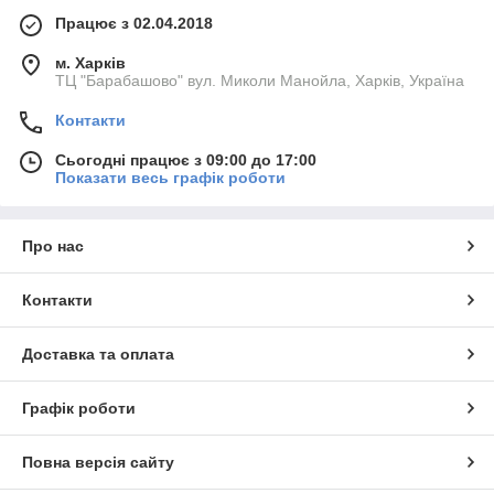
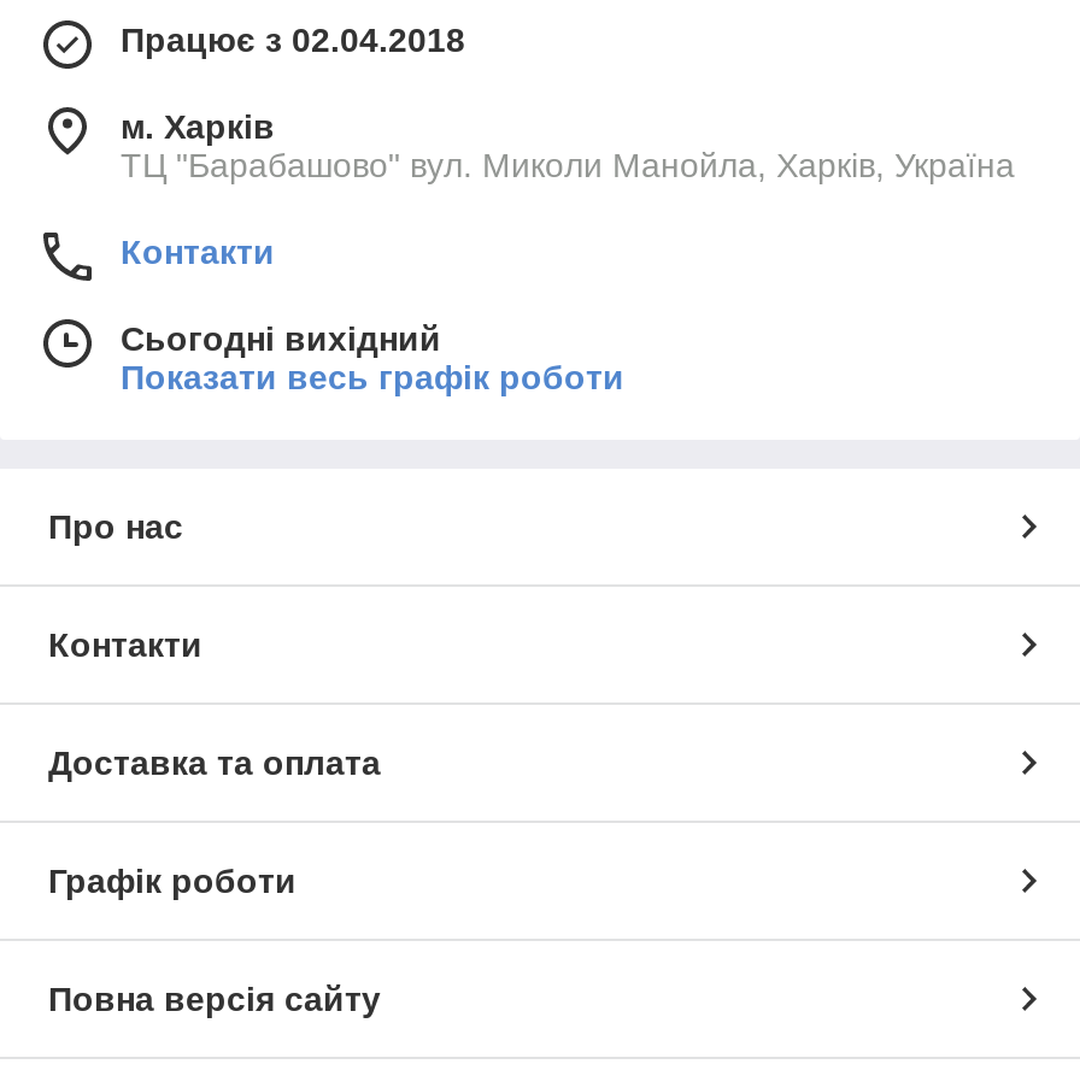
[55,152,316,169] Сьогодні працює з 09:00 до 17:00 -> [121,320,441,359] Сьогодні вихідний

